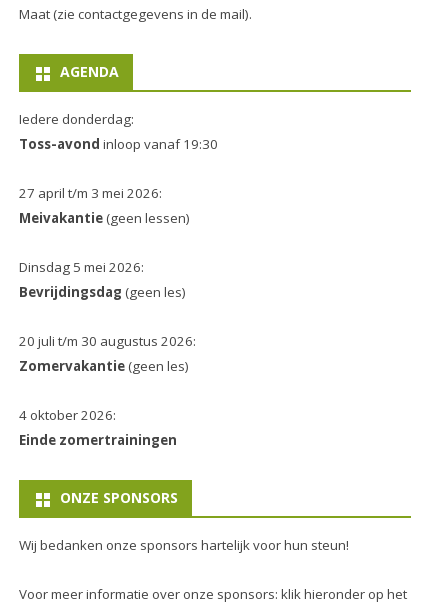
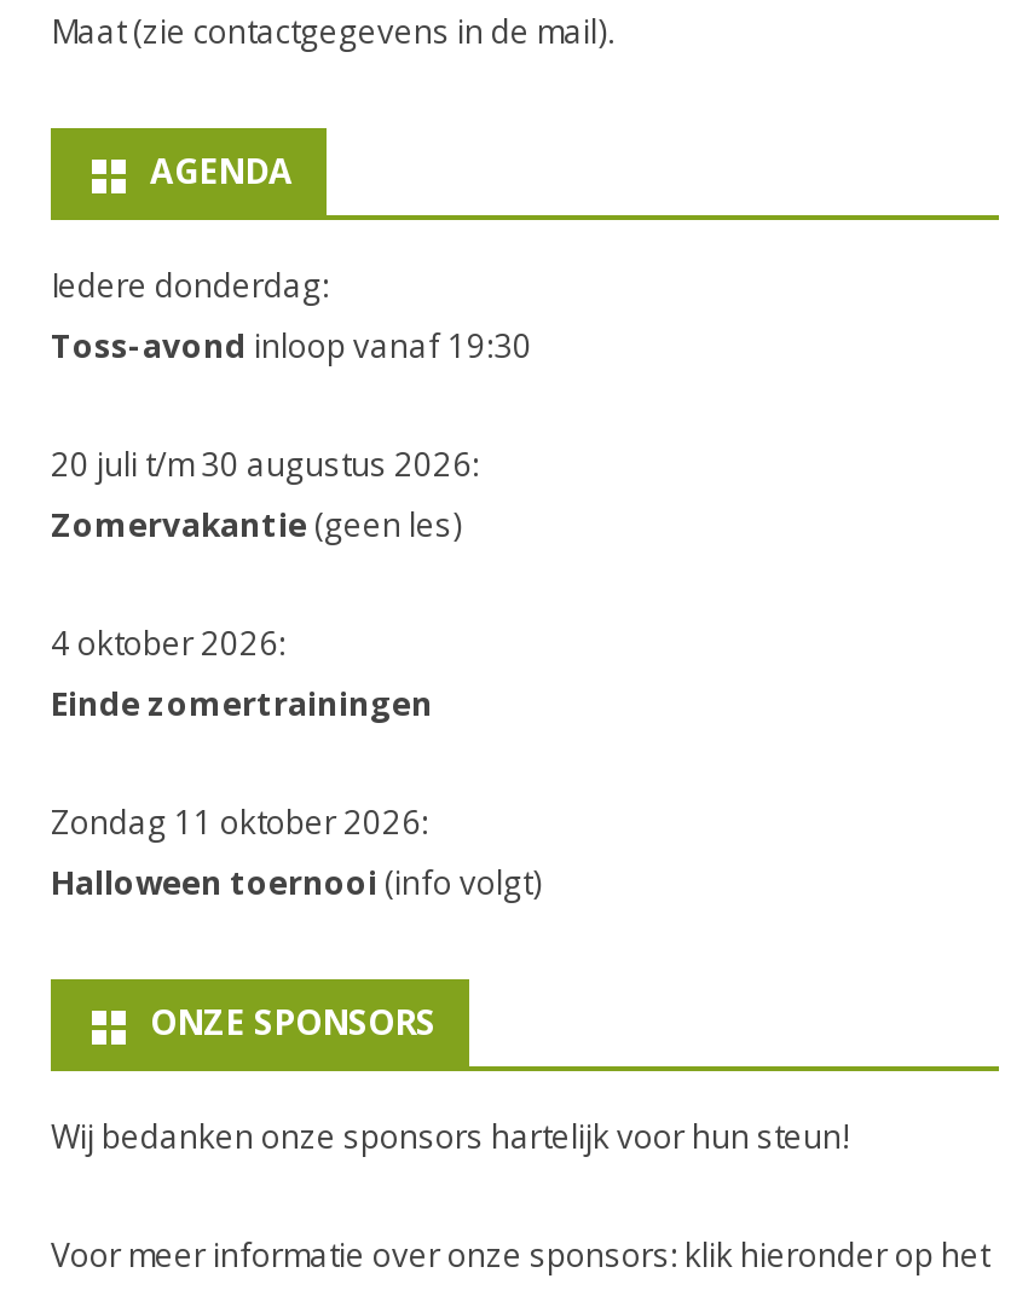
[19,184,190,301] 27 april t/m 3 mei 2026: | Meivakantie (geen lessen) | Dinsdag 5 mei 2026: | Bevrijdingsdag (geen les) -> none
moved [19,332,196,449] -> [51,443,479,726]: 20 juli t/m 30 augustus 2026: | Zomervakantie (geen les) | 4 oktober 2026: | Einde zomertrainingen
none -> [51,801,542,905] Zondag 11 oktober 2026: | Halloween toernooi (info volgt)

